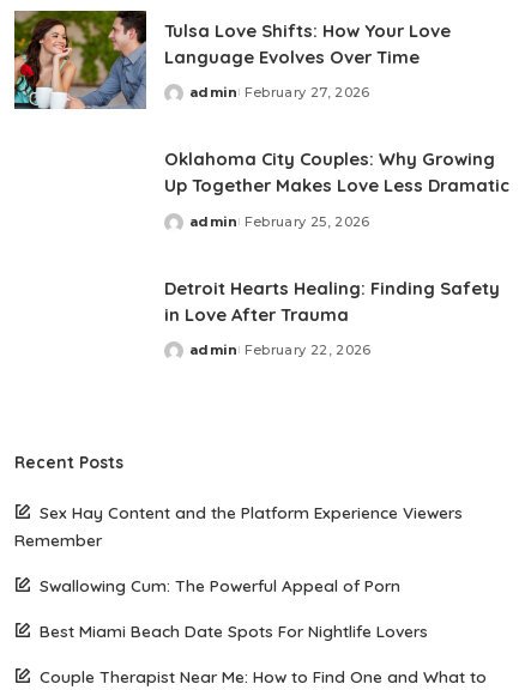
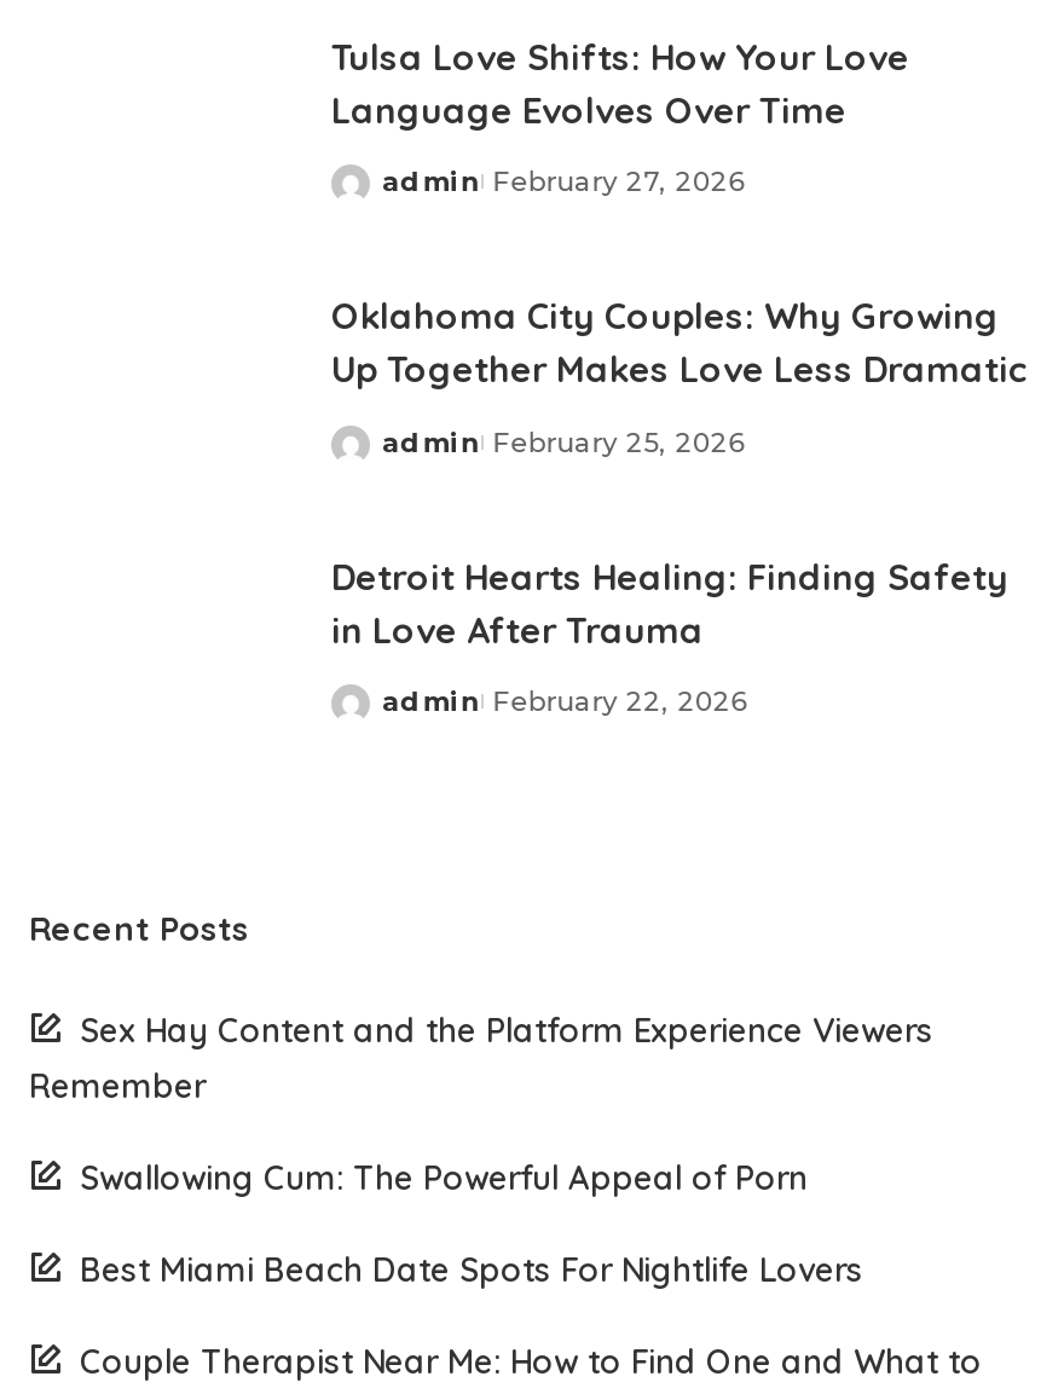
[13,10,147,110] [image] -> none

